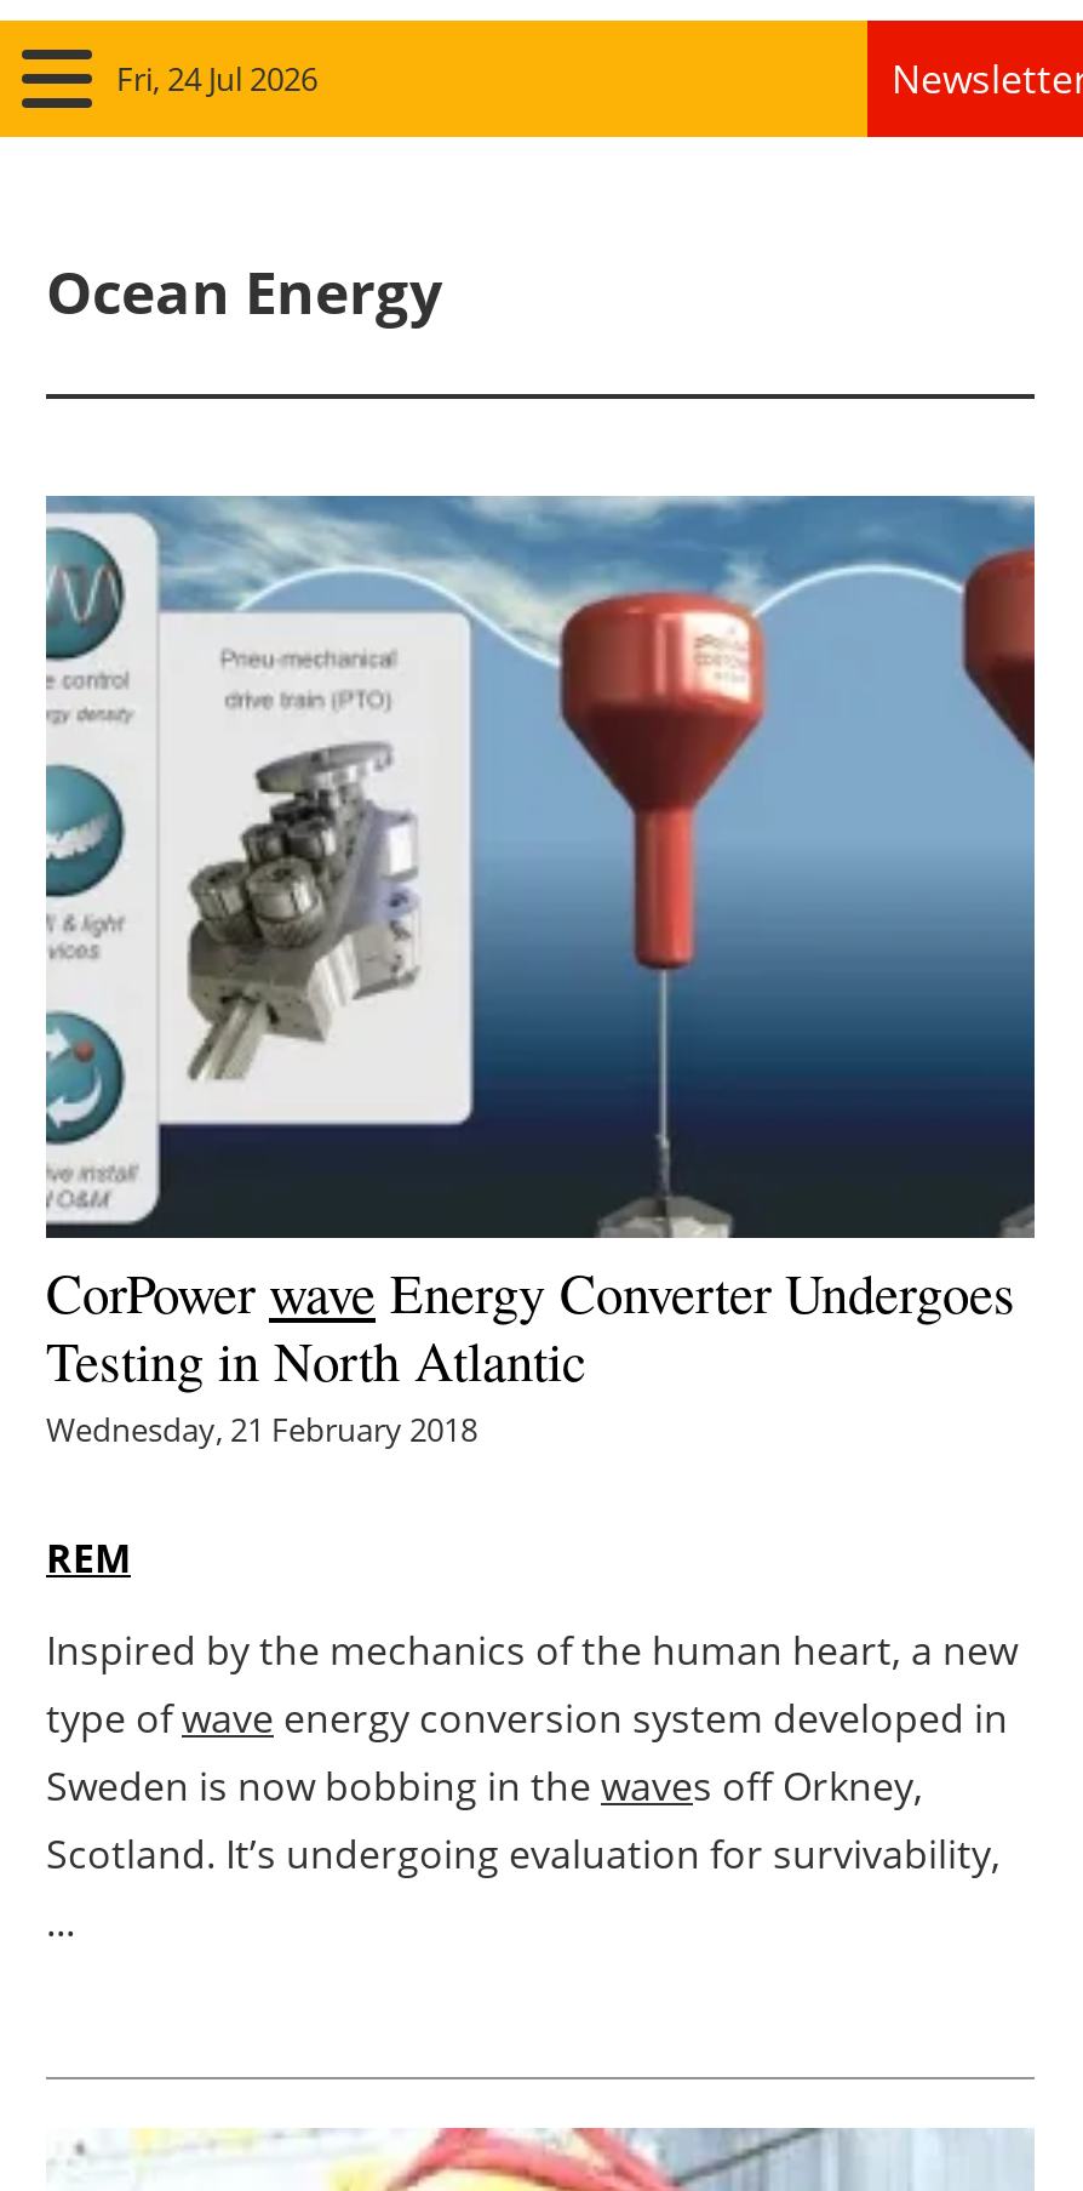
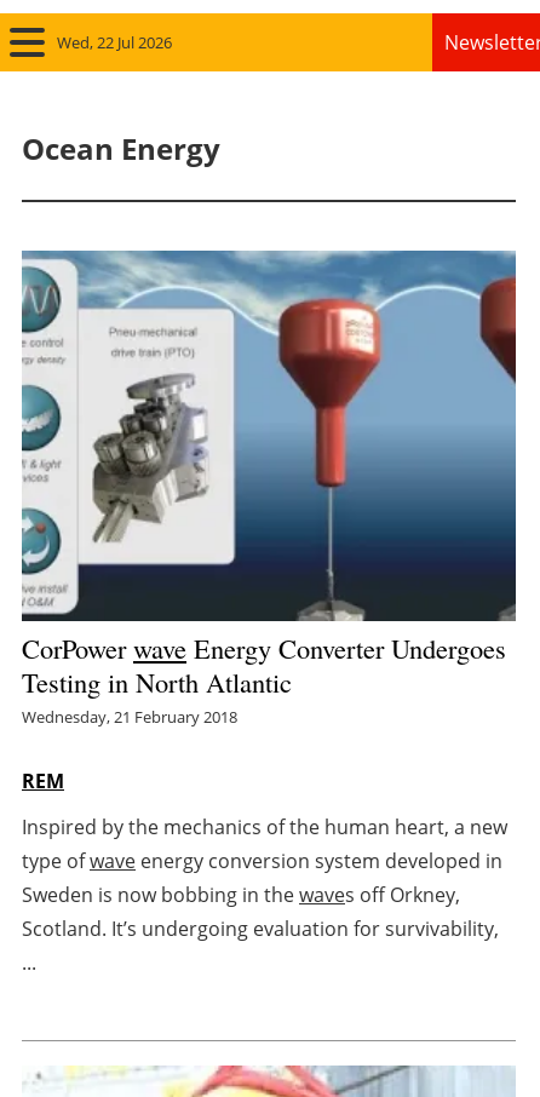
[116,58,317,102] Fri, 24 Jul 2026 -> [57,32,172,54] Wed, 22 Jul 2026

